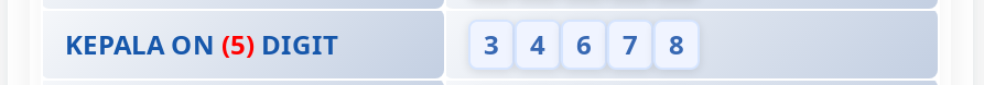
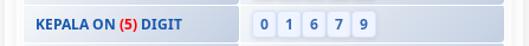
[484,25,499,62] 3 -> [260,14,269,34] 0
[530,25,545,62] 4 -> [285,14,293,34] 1
[669,25,684,62] 8 -> [360,14,368,34] 9

